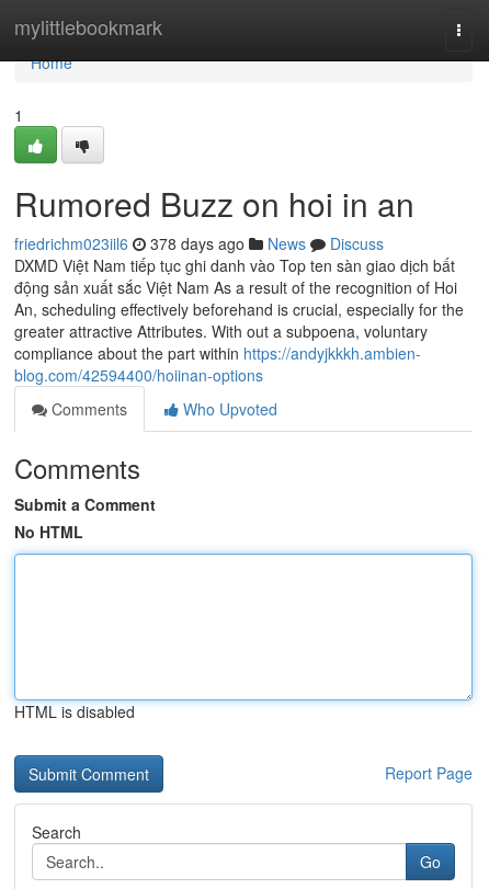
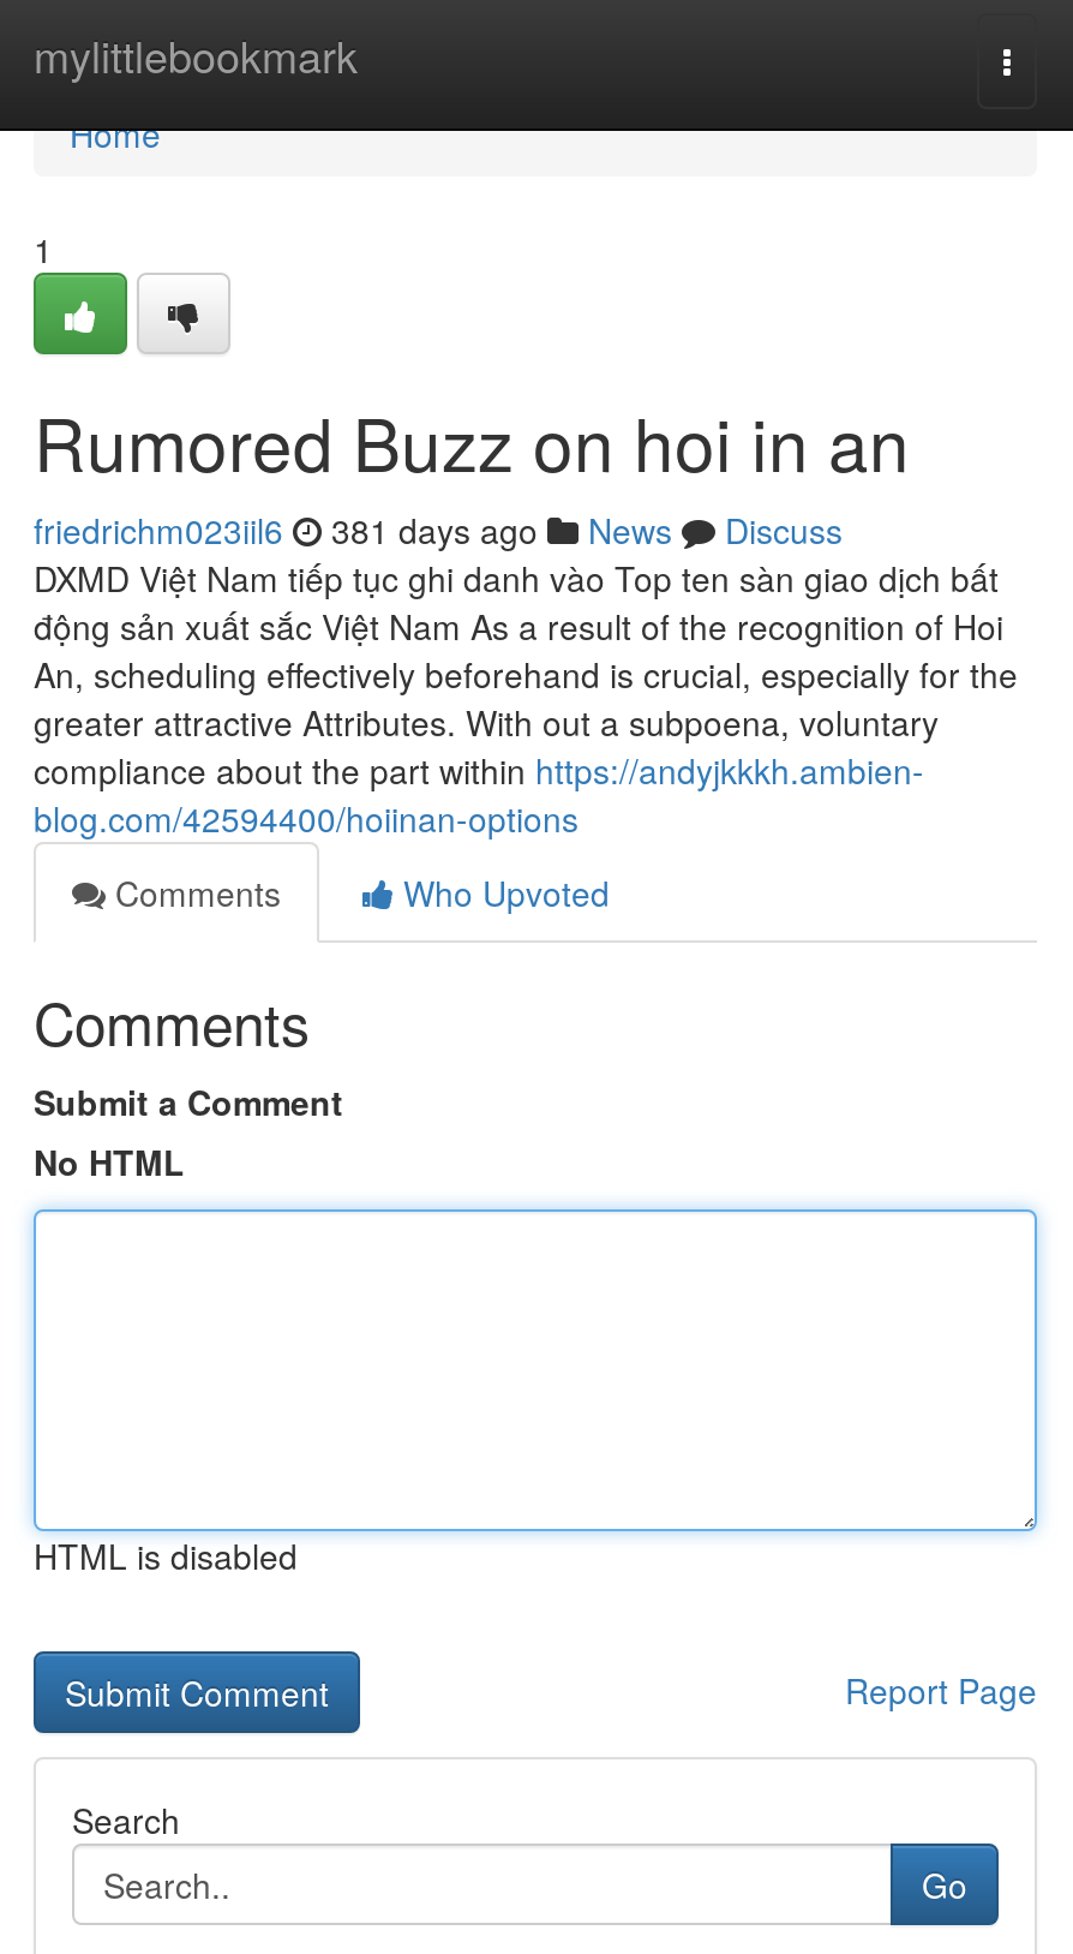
[14,232,384,254] friedrichm023iil6 378 days ago News Discuss -> [34,506,843,554] friedrichm023iil6 381 days ago News Discuss

